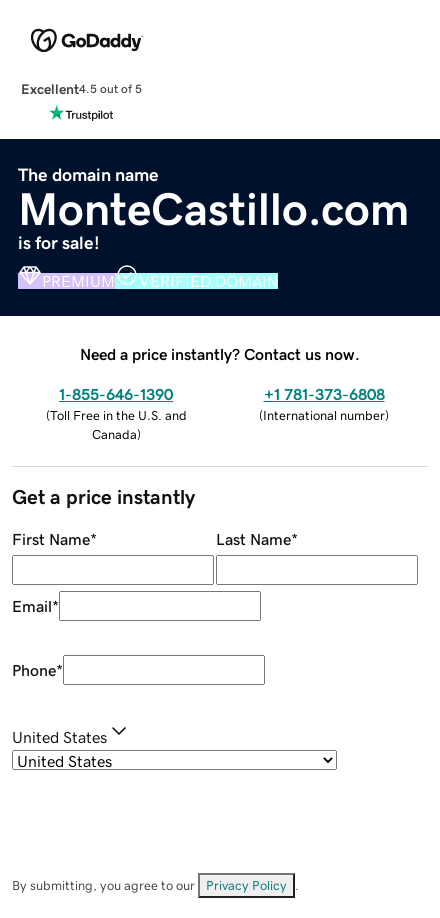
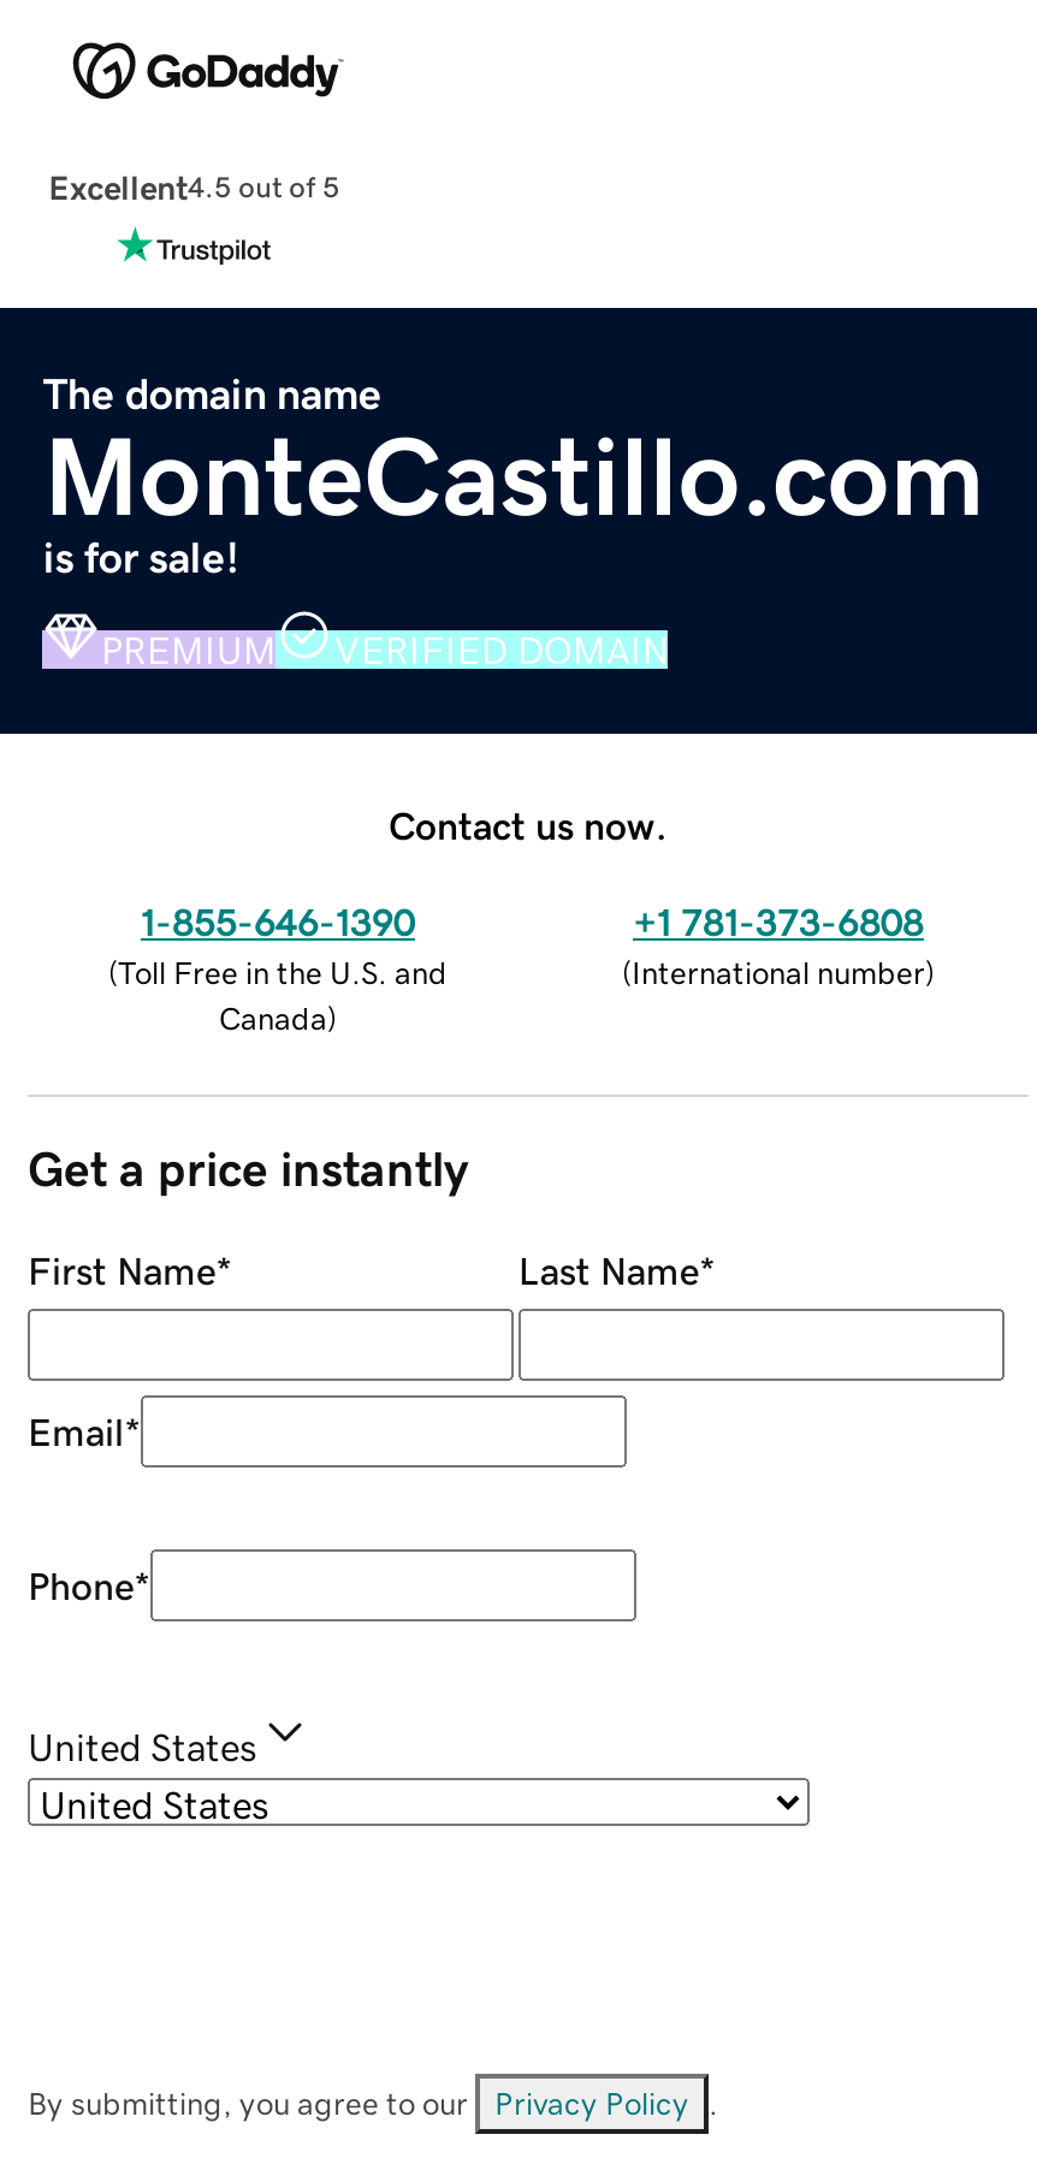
[80,346,360,362] Need a price instantly? Contact us now. -> [389,805,668,843] Contact us now.

